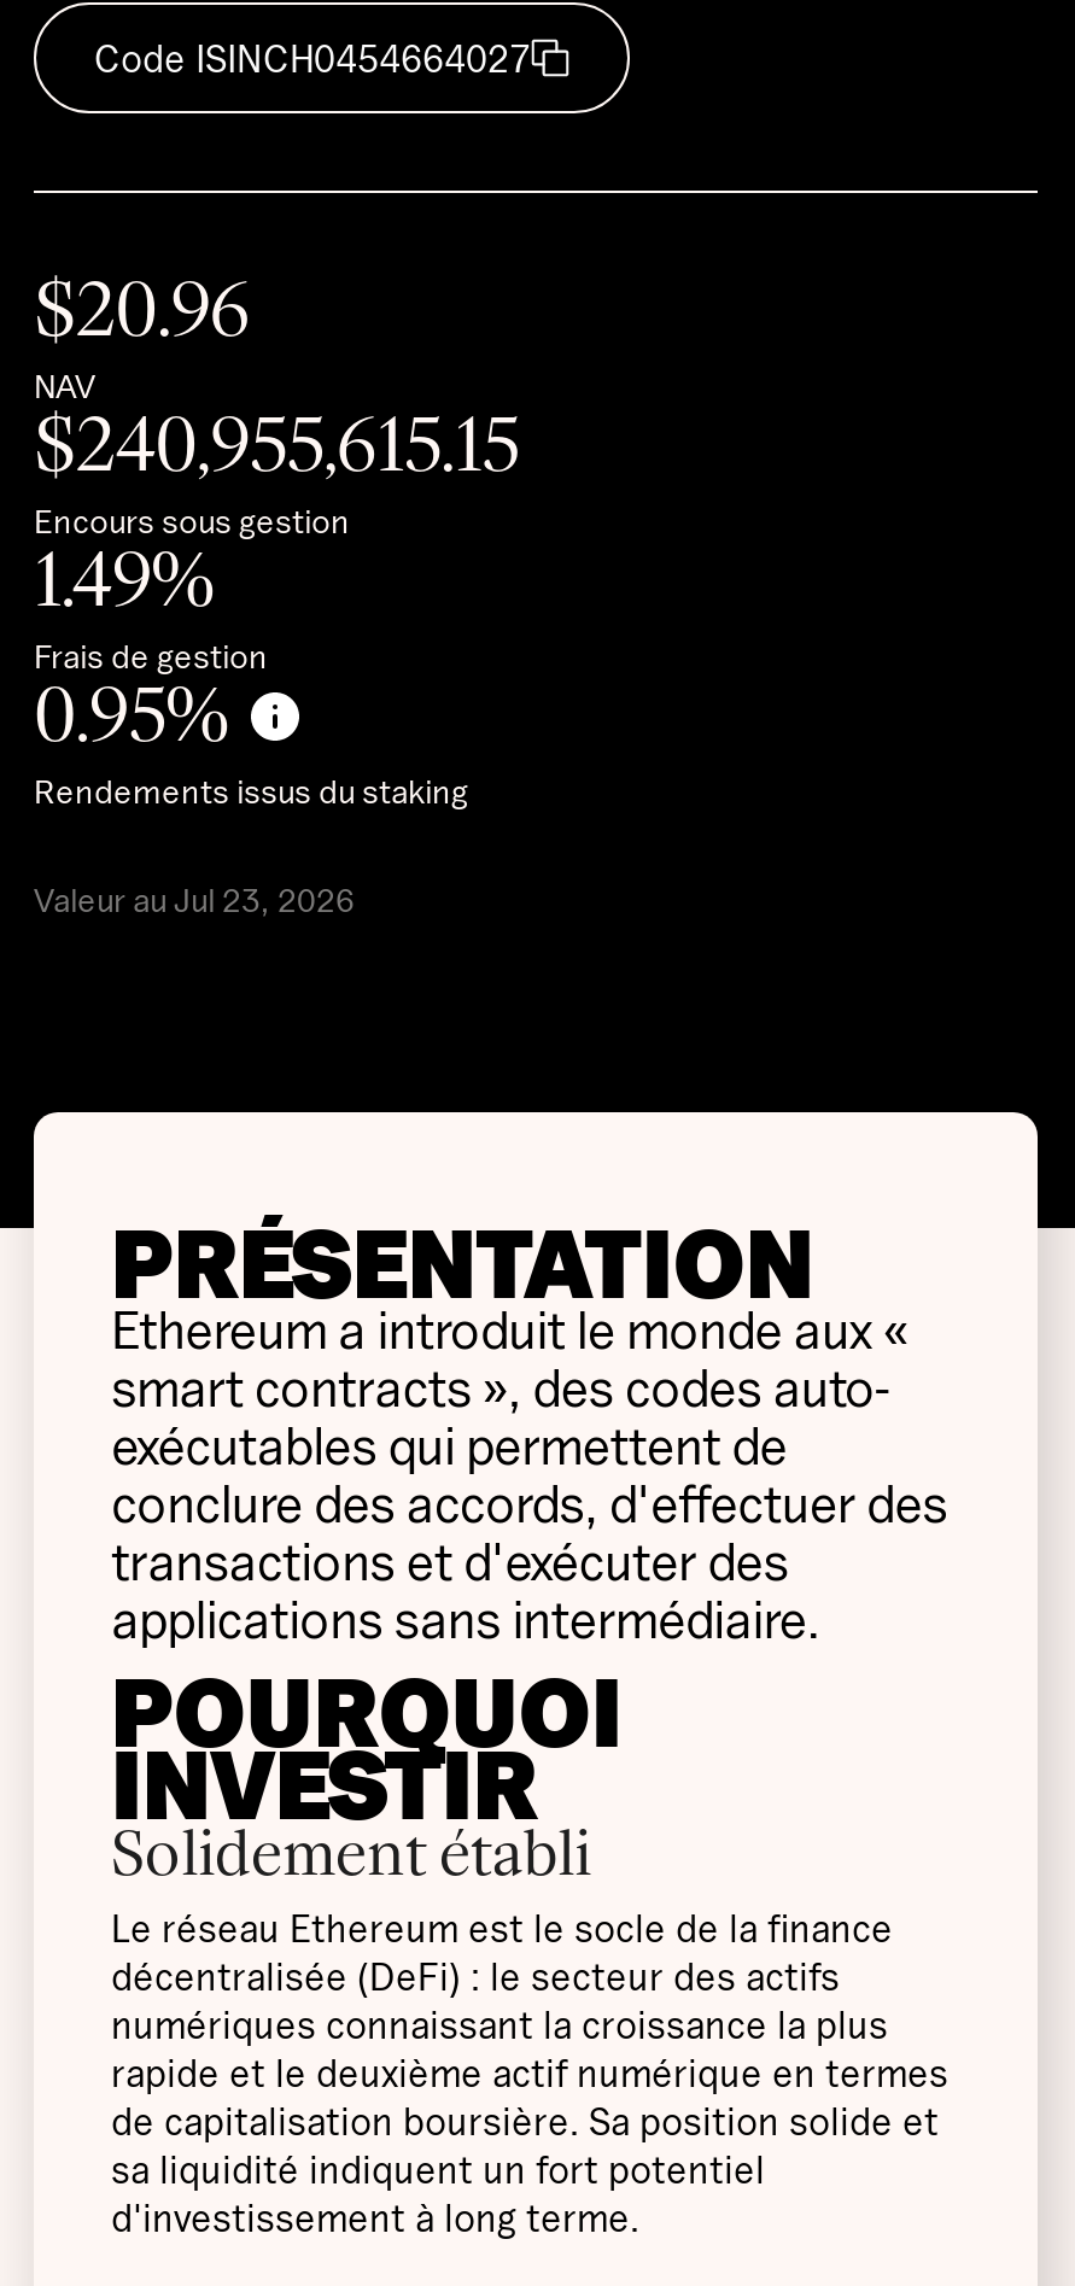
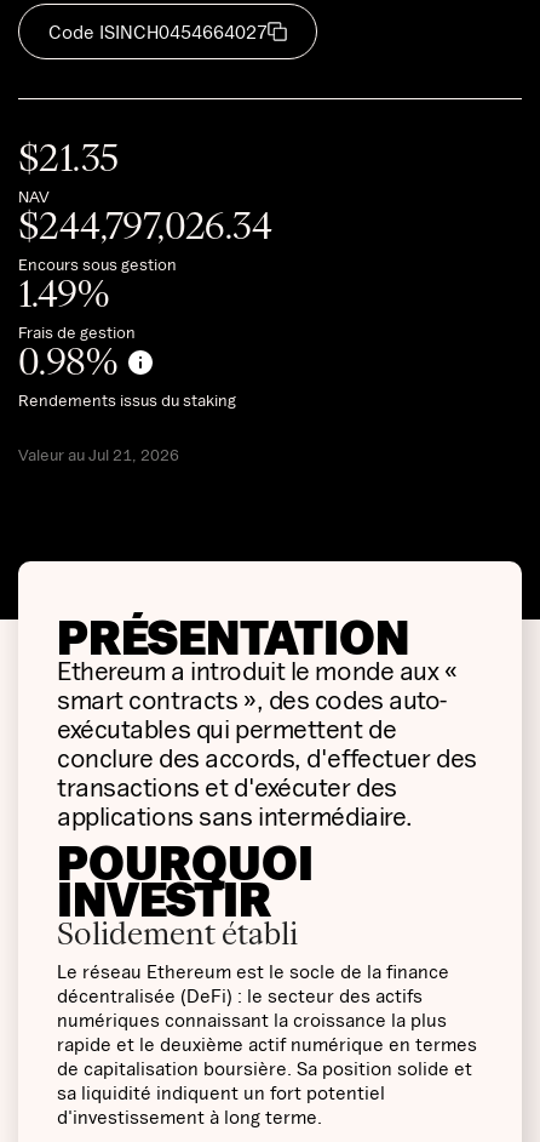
[34,262,250,358] $20.96 -> [18,134,118,182] $21.35
[34,397,519,493] $240,955,615.15 -> [18,202,271,250] $244,797,026.34
[34,667,227,763] 0.95% -> [18,338,116,386] 0.98%
[34,882,355,920] Valeur au Jul 23, 2026 -> [18,445,179,465] Valeur au Jul 21, 2026

